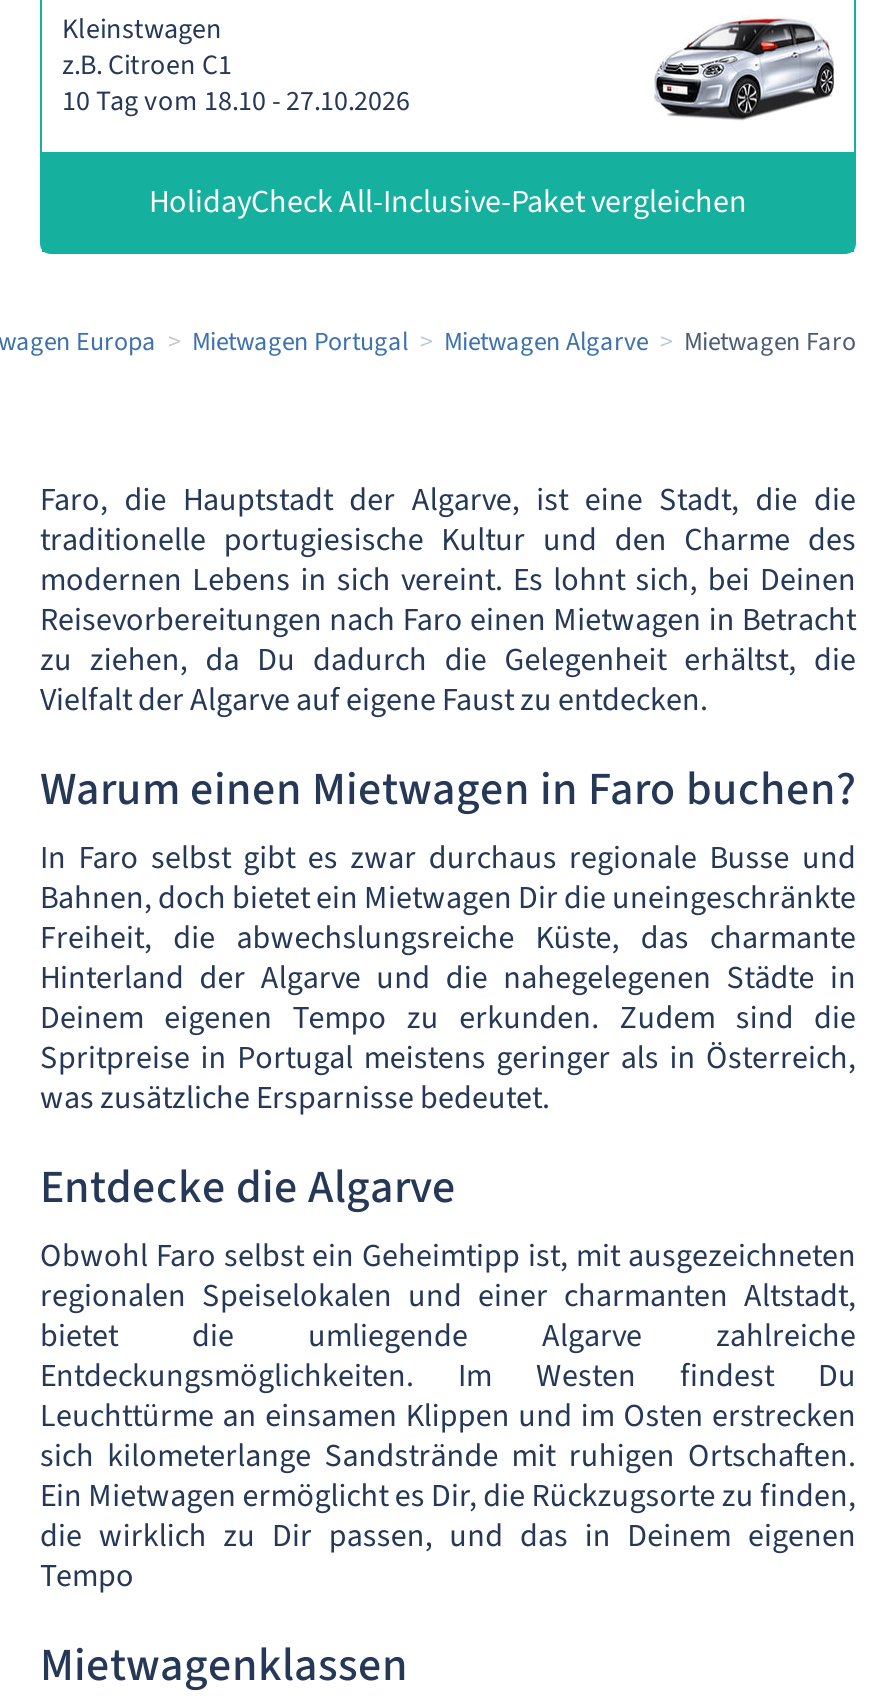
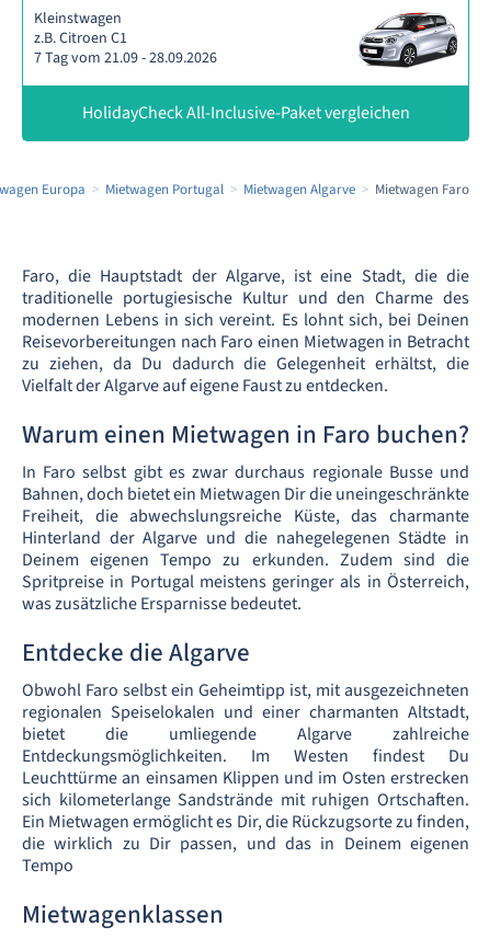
[62,82,410,122] 10 Tag vom 18.10 - 27.10.2026 -> [34,47,217,69] 7 Tag vom 21.09 - 28.09.2026

